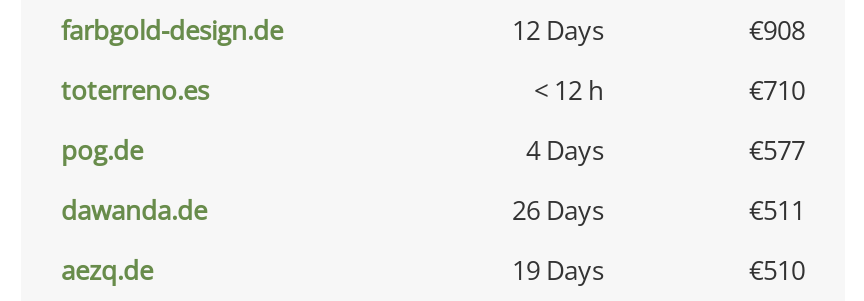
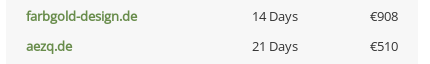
[512,12,604,48] 12 Days -> [251,7,297,25] 14 Days
[61,72,805,228] toterreno.es | < 12 h | €710 | pog.de | 4 Days | €577 | dawanda.de | 26 Days | €511 -> none
[512,252,604,288] 19 Days -> [251,37,297,55] 21 Days

